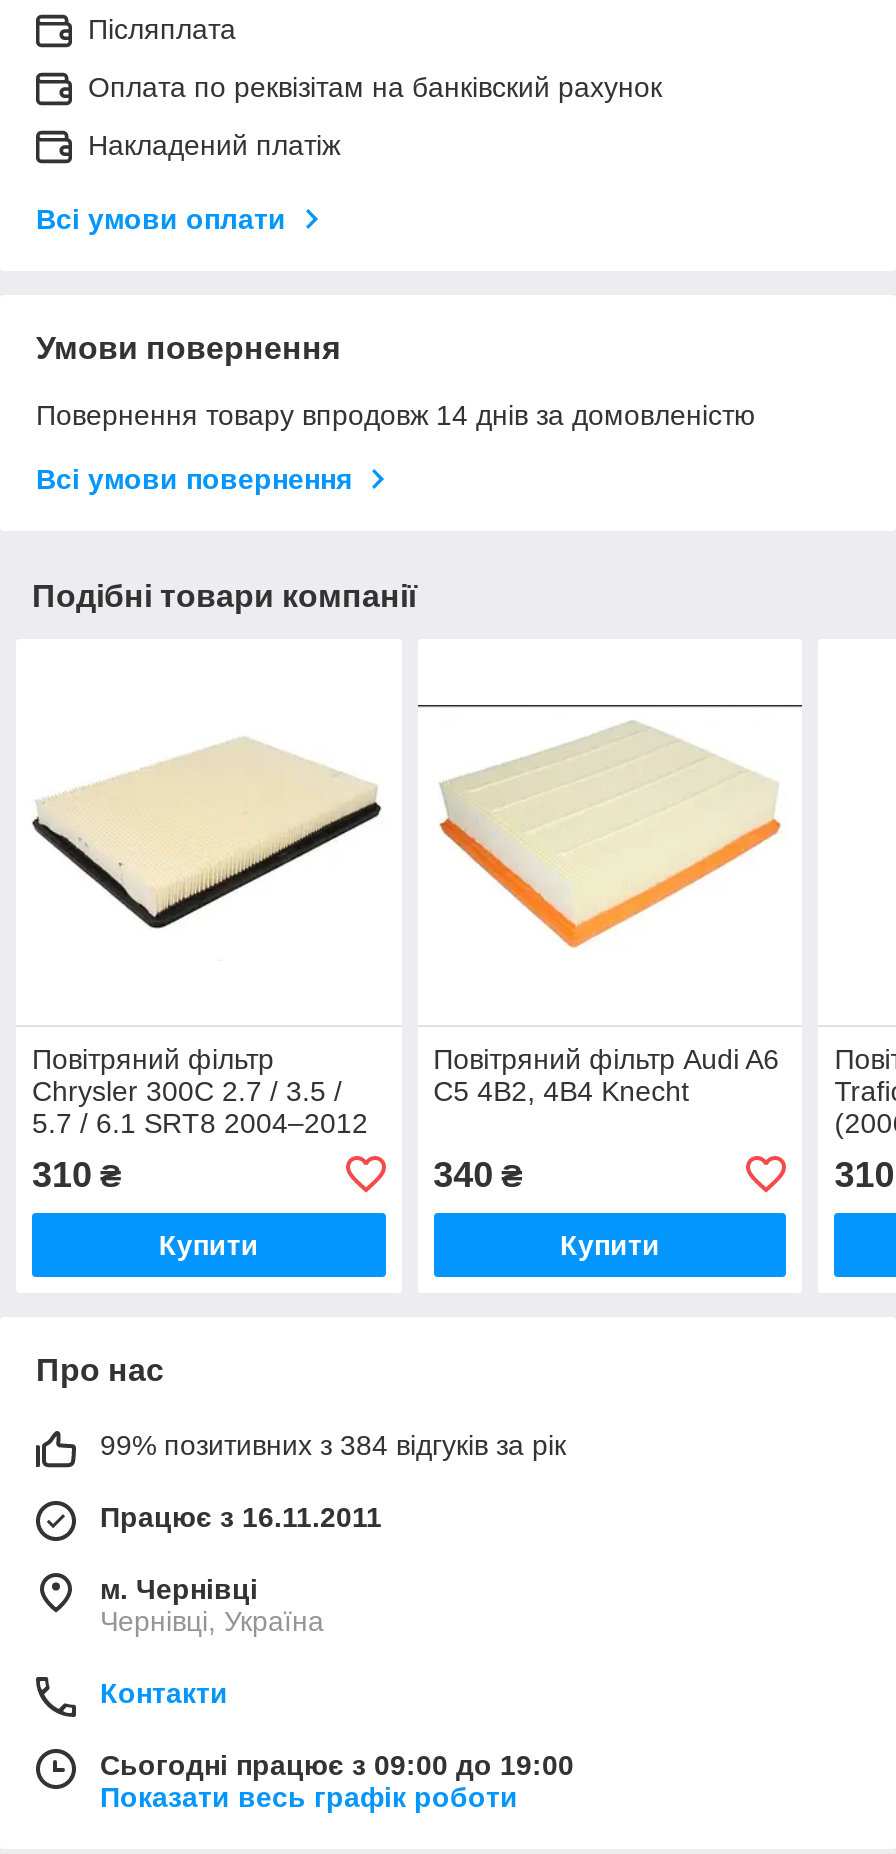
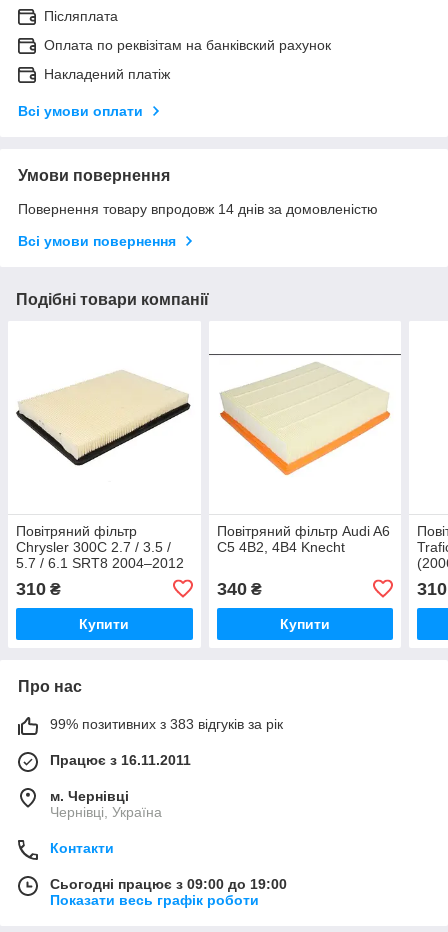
[100,1429,566,1461] 99% позитивних з 384 відгуків за рік -> [50,716,283,732] 99% позитивних з 383 відгуків за рік

